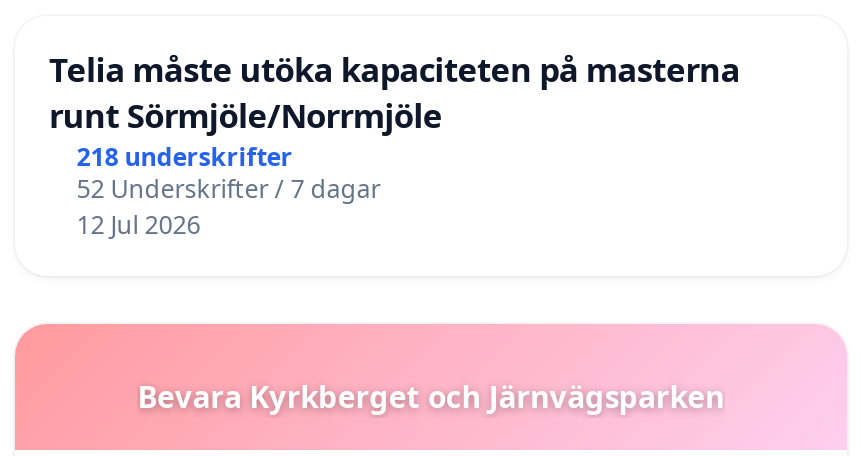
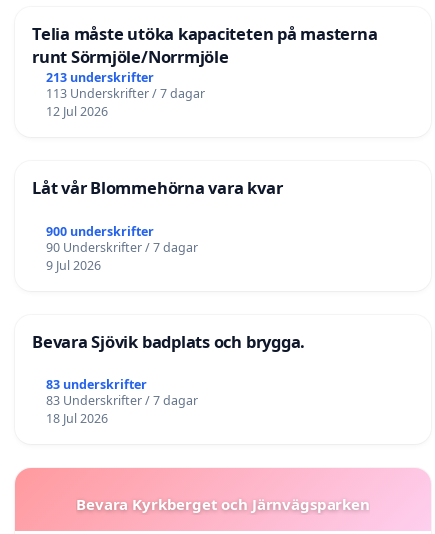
[77,141,293,175] 218 underskrifter -> [46,69,154,86] 213 underskrifter
[77,173,381,207] 52 Underskrifter / 7 dagar -> [46,85,205,102] 113 Underskrifter / 7 dagar
none -> [32,176,305,427] Låt vår Blommehörna vara kvar | 900 underskrifter | 90 Underskrifter / 7 dagar | 9 Jul 2026 | Bevara Sjövik badplats och brygga. | 83 underskrifter | 83 Underskrifter / 7 dagar | 18 Jul 2026

